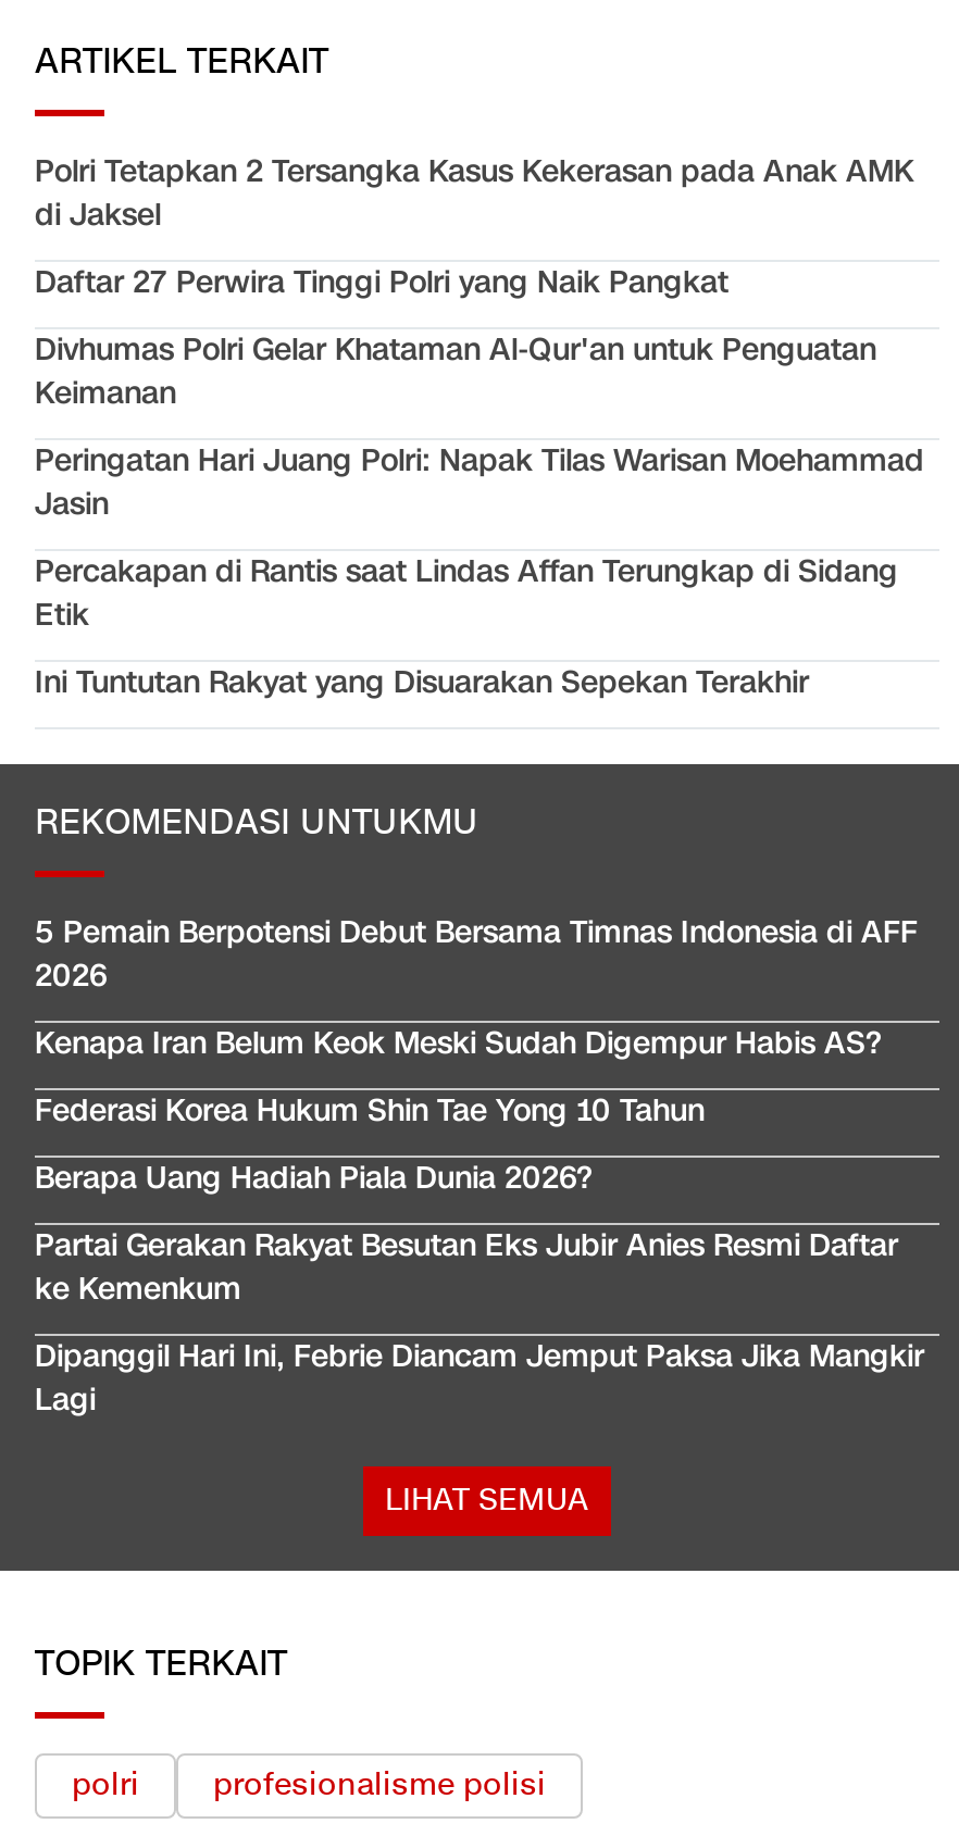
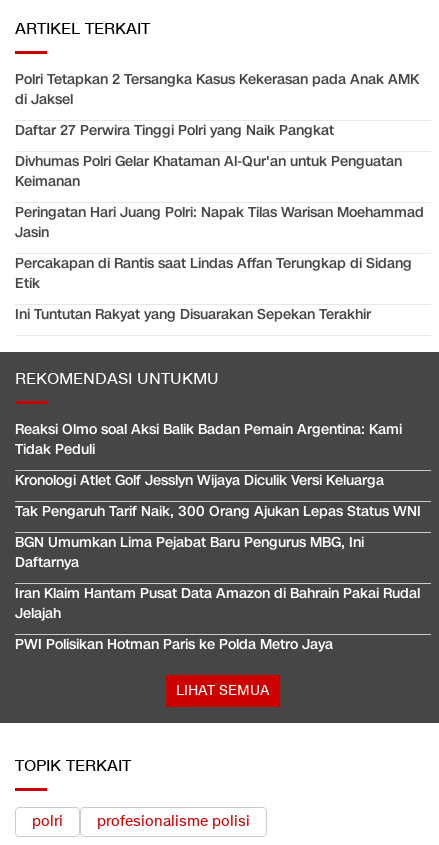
[35,912,918,997] 5 Pemain Berpotensi Debut Bersama Timnas Indonesia di AFF | 2026 -> [15,420,402,459] Reaksi Olmo soal Aksi Balik Badan Pemain Argentina: Kami | Tidak Peduli
[35,1023,881,1065] Kenapa Iran Belum Keok Meski Sudah Digempur Habis AS? -> [15,471,384,490] Kronologi Atlet Golf Jesslyn Wijaya Diculik Versi Keluarga
[35,1091,705,1132] Federasi Korea Hukum Shin Tae Yong 10 Tahun -> [15,502,421,521] Tak Pengaruh Tarif Naik, 300 Orang Ajukan Lepas Status WNI
[35,1158,591,1199] Berapa Uang Hadiah Piala Dunia 2026? -> [15,533,364,572] BGN Umumkan Lima Pejabat Baru Pengurus MBG, Ini | Daftarnya
[35,1226,898,1310] Partai Gerakan Rakyat Besutan Eks Jubir Anies Resmi Daftar | ke Kemenkum -> [15,584,420,623] Iran Klaim Hantam Pusat Data Amazon di Bahrain Pakai Rudal | Jelajah
[35,1336,924,1421] Dipanggil Hari Ini, Febrie Diancam Jemput Paksa Jika Mangkir | Lagi -> [15,635,333,654] PWI Polisikan Hotman Paris ke Polda Metro Jaya

